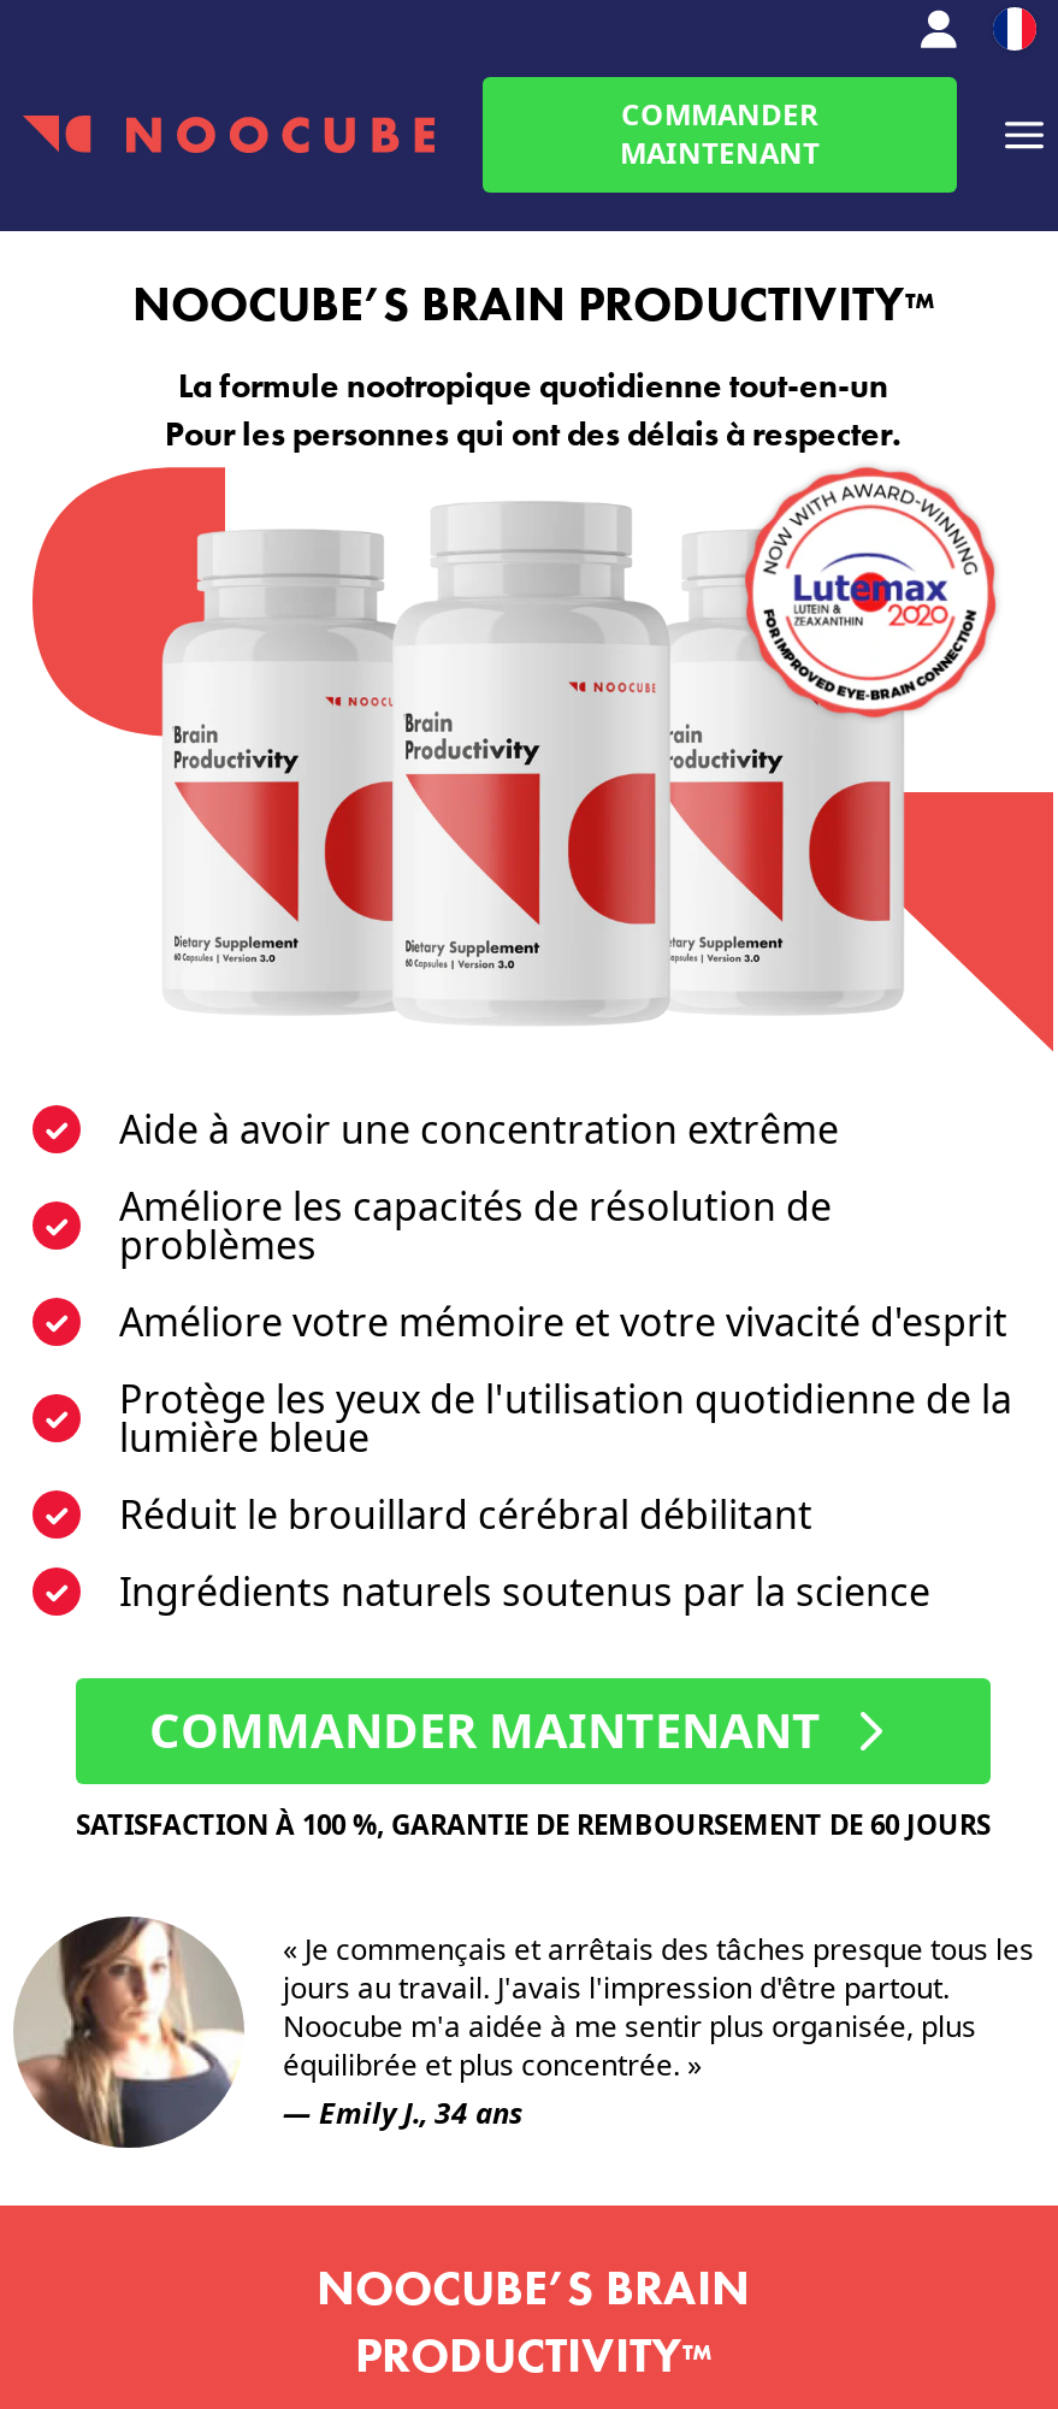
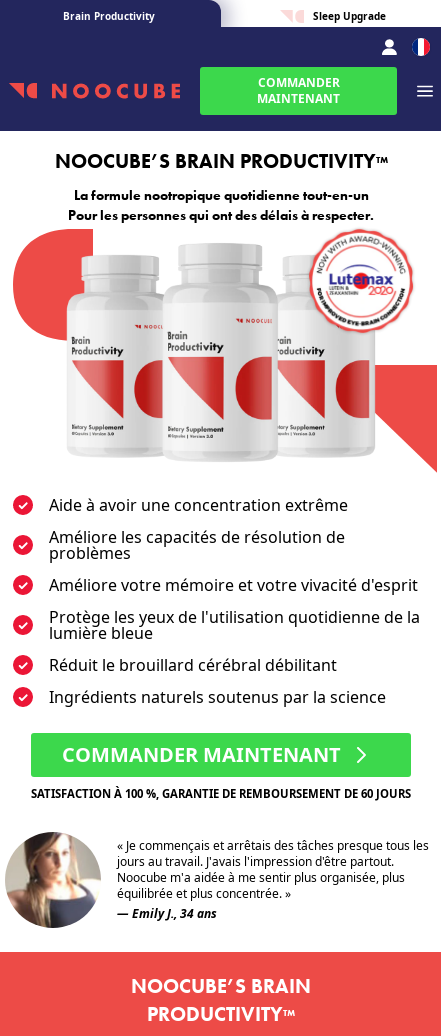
none -> [63,9,386,23] Brain Productivity | Sleep Upgrade

